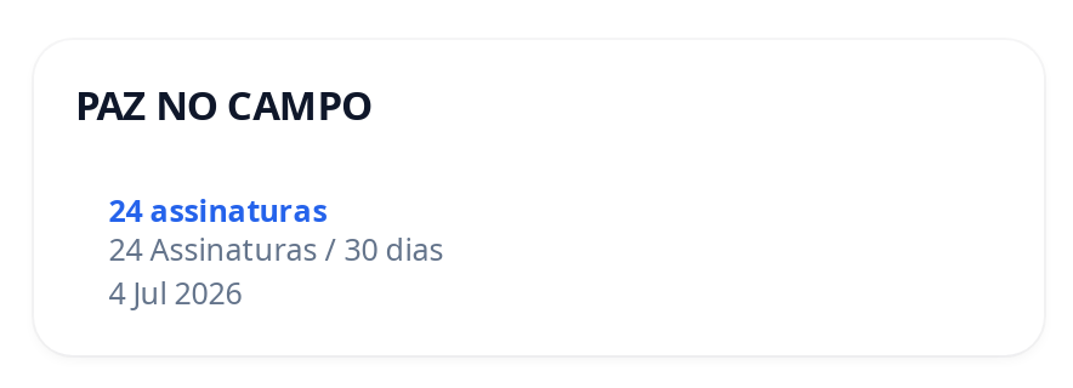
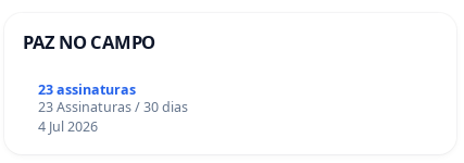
[109,190,327,231] 24 assinaturas -> [38,80,136,99] 23 assinaturas
[109,229,444,270] 24 Assinaturas / 30 dias -> [38,98,188,116] 23 Assinaturas / 30 dias

